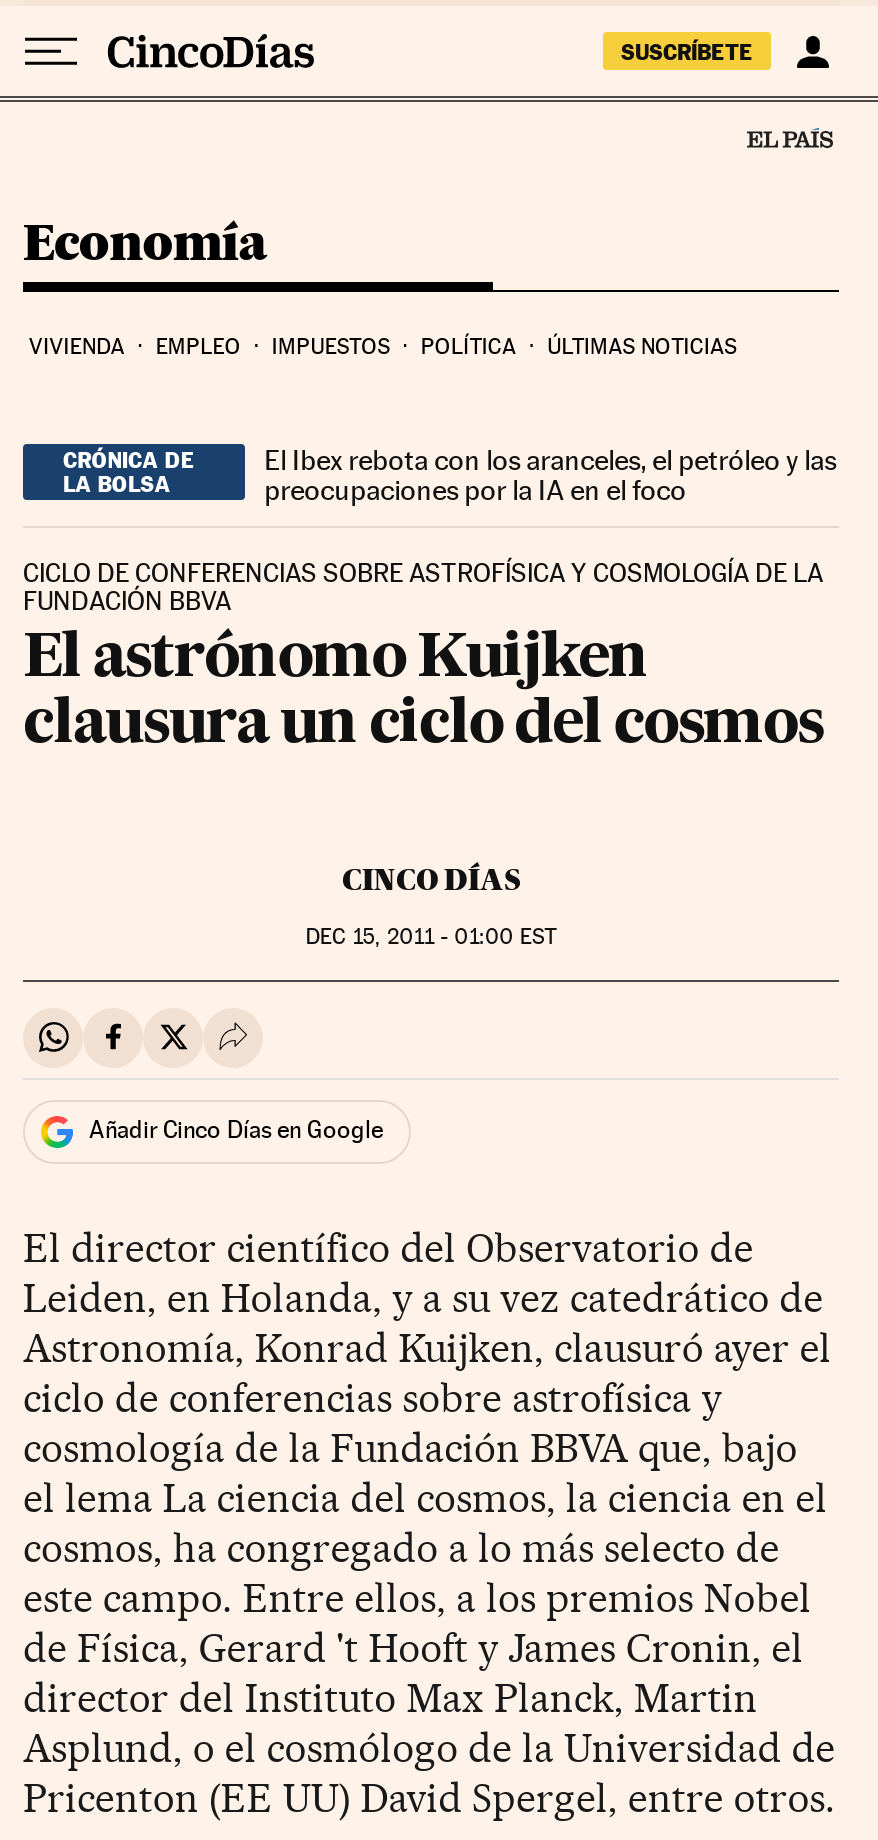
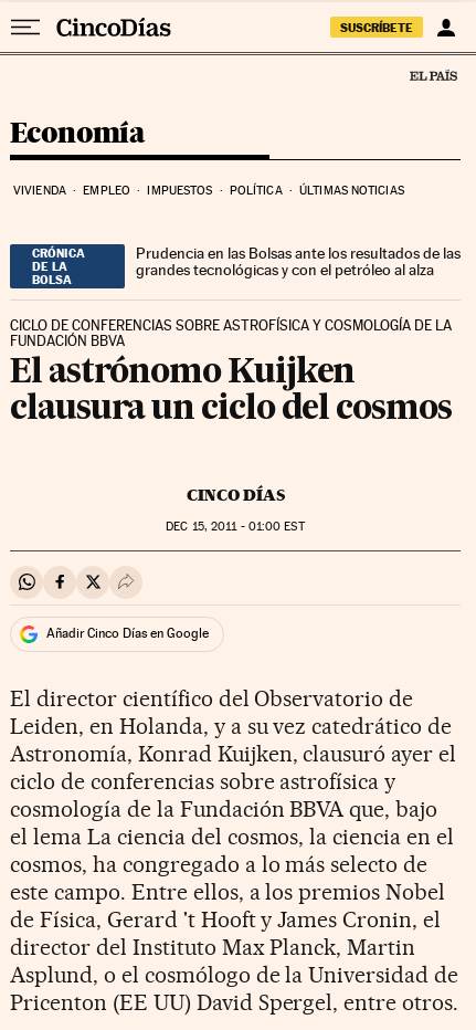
[264,443,836,505] El Ibex rebota con los aranceles, el petróleo y las | preocupaciones por la IA en el foco -> [136,244,460,278] Prudencia en las Bolsas ante los resultados de las | grandes tecnológicas y con el petróleo al alza

